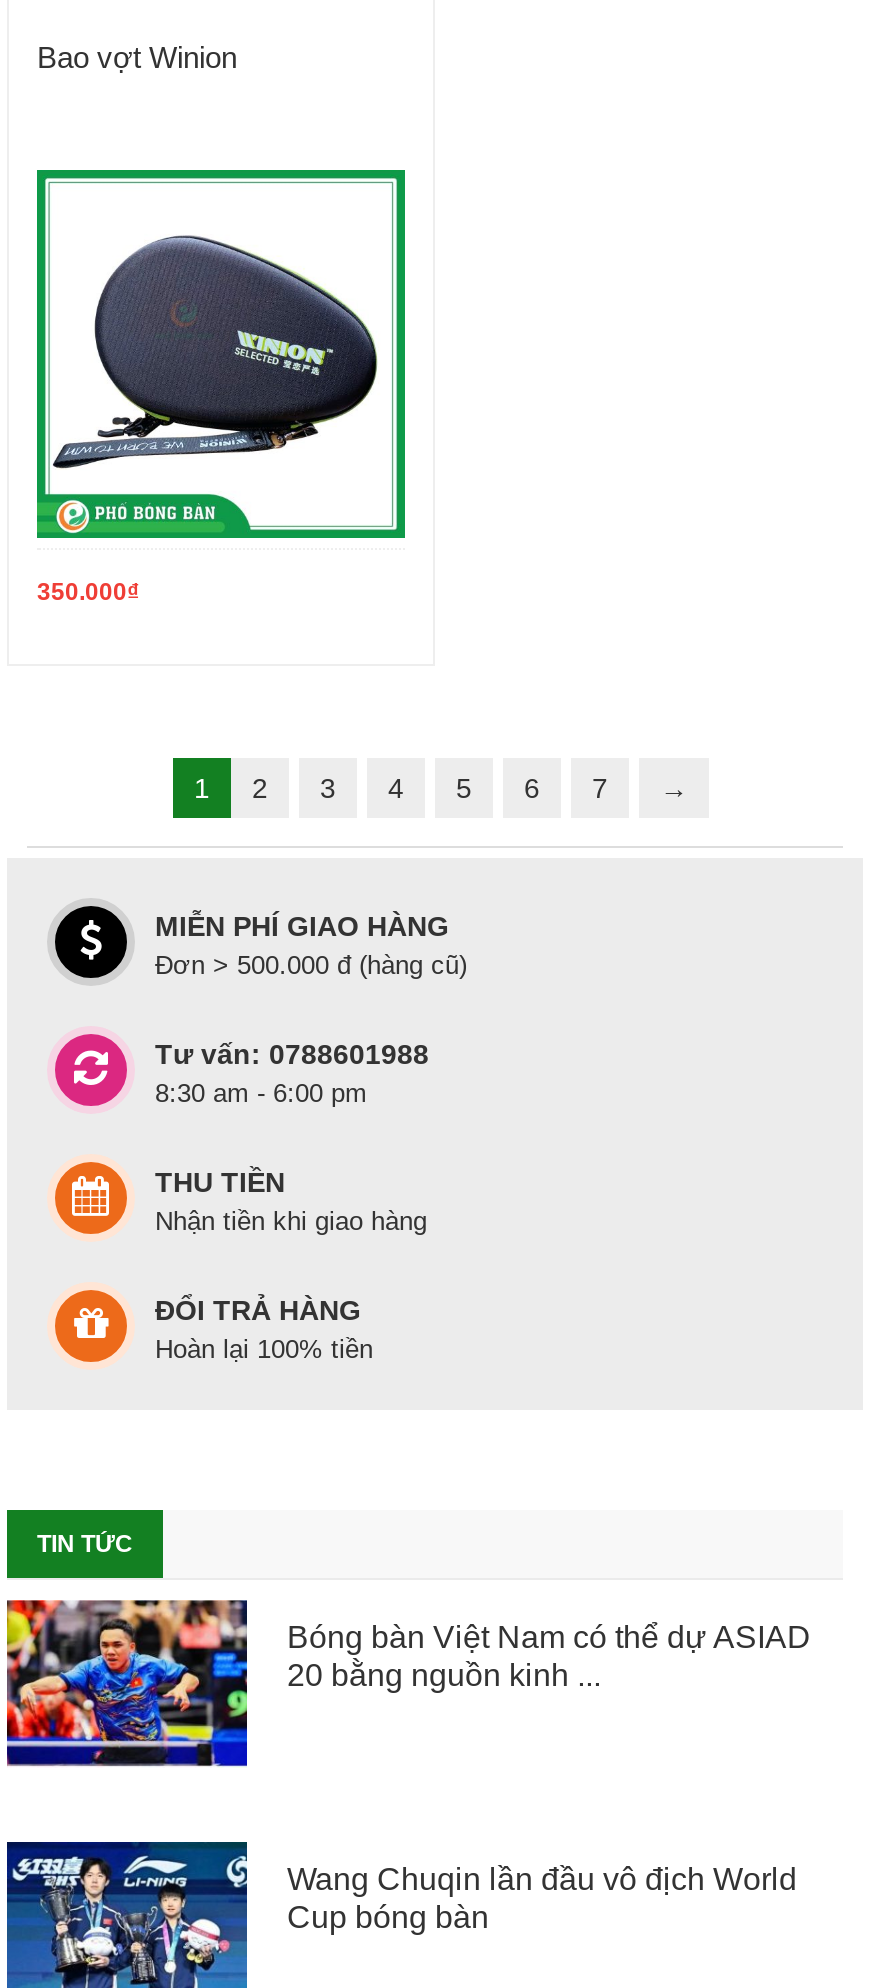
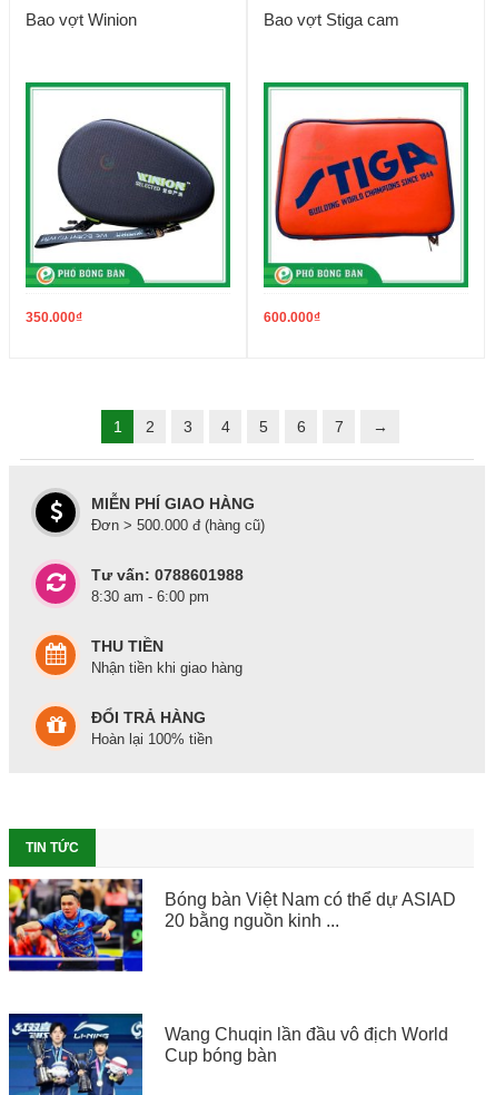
none -> [263,81,469,325] [image] | 600.000₫
none -> [264,10,399,29] Bao vợt Stiga cam

